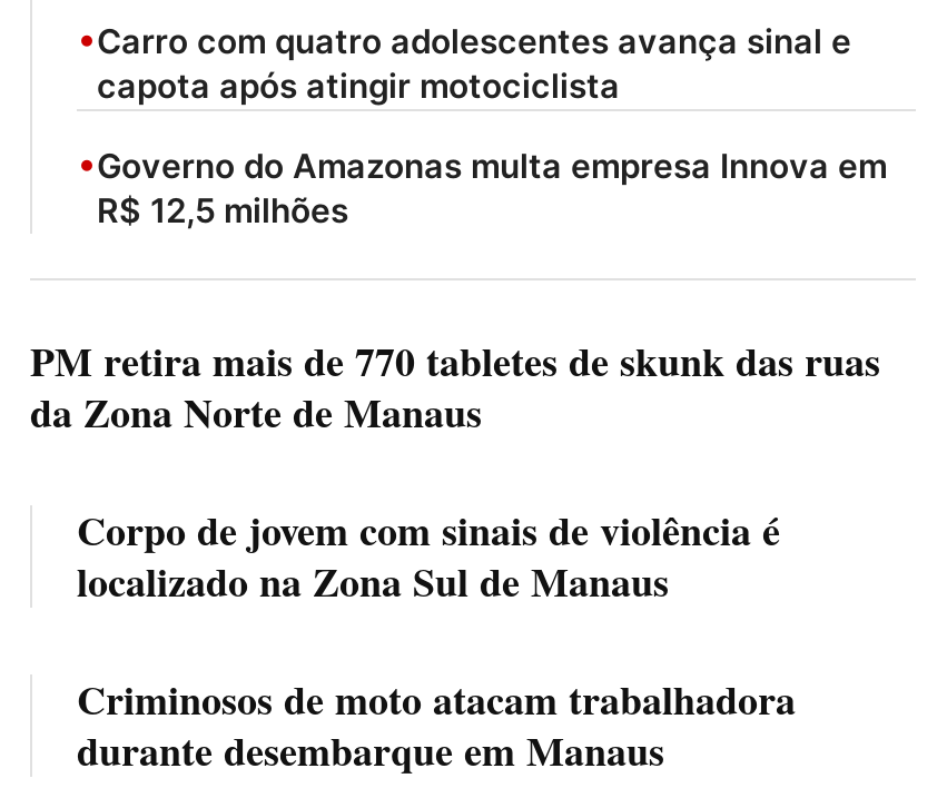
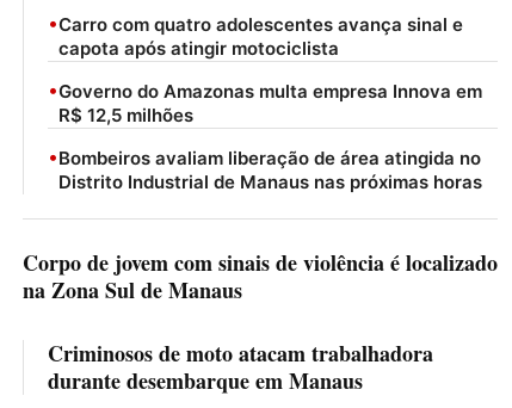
[30,332,880,441] PM retira mais de 770 tabletes de skunk das ruas | da Zona Norte de Manaus -> [48,144,482,193] •Bombeiros avaliam liberação de área atingida no | Distrito Industrial de Manaus nas próximas horas

